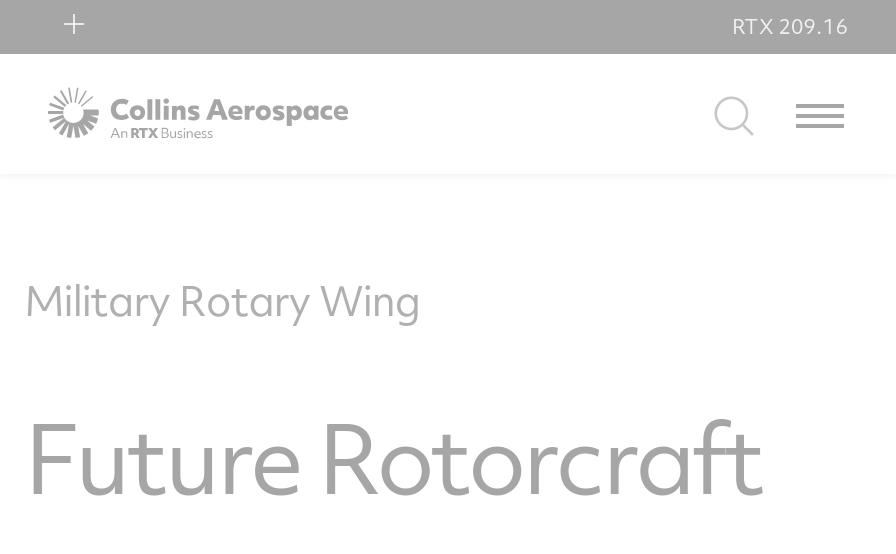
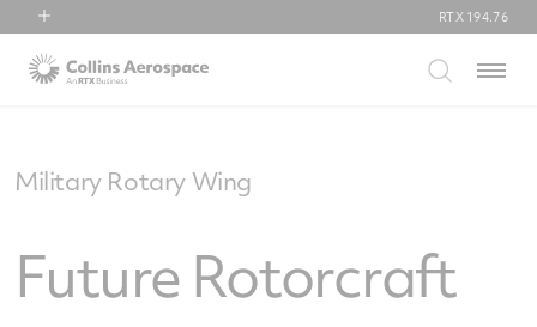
[732,12,848,40] RTX 209.16 -> [439,8,508,25] RTX 194.76

